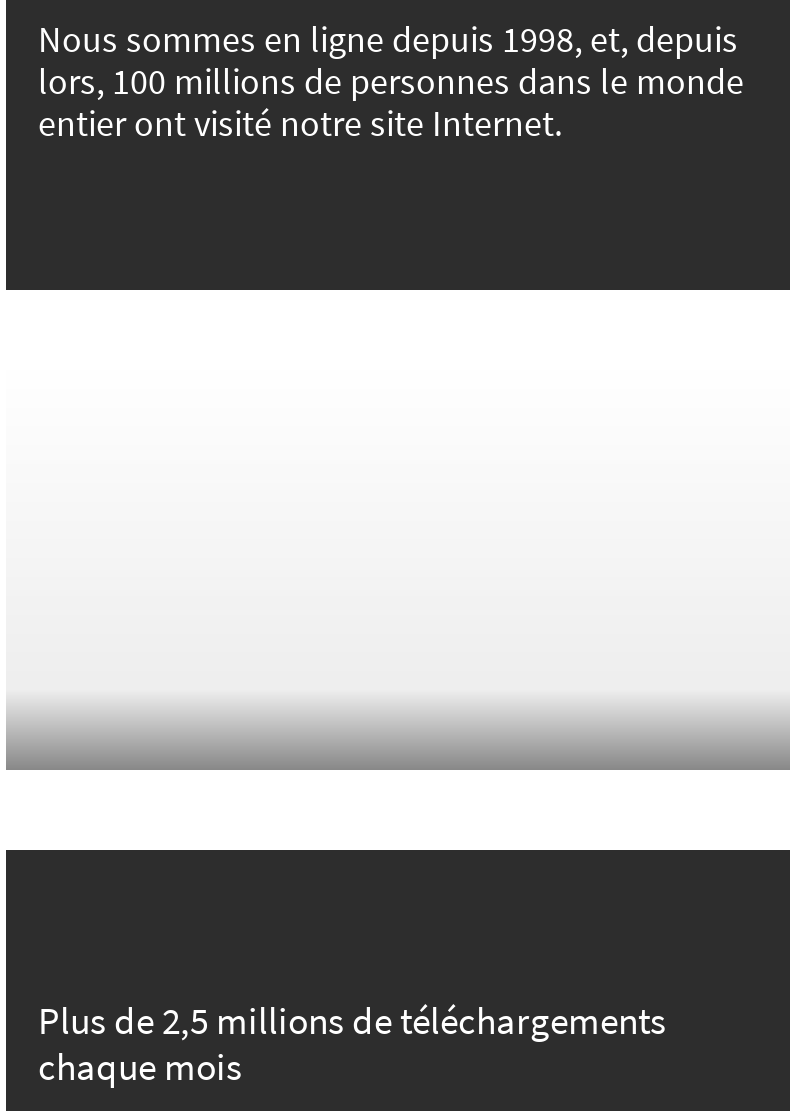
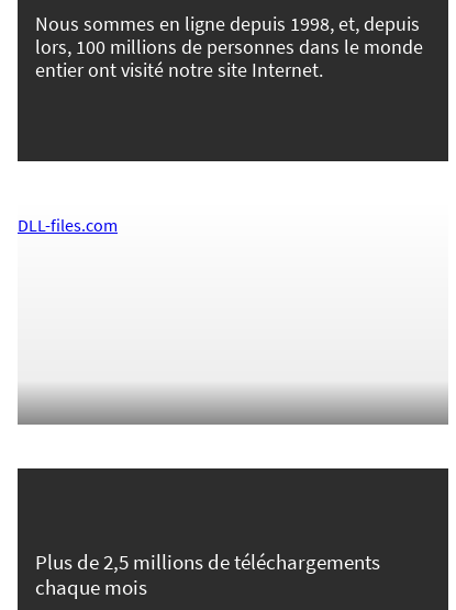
none -> [18,214,118,236] DLL-files.com

